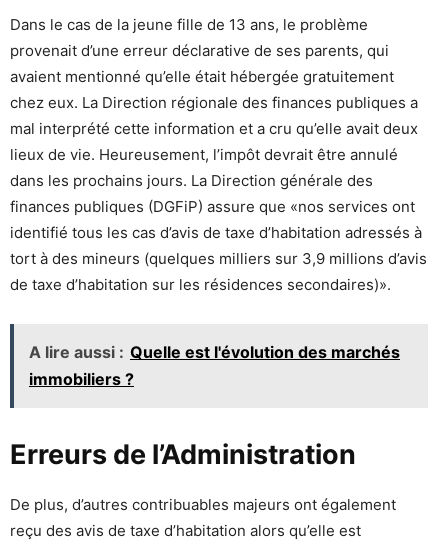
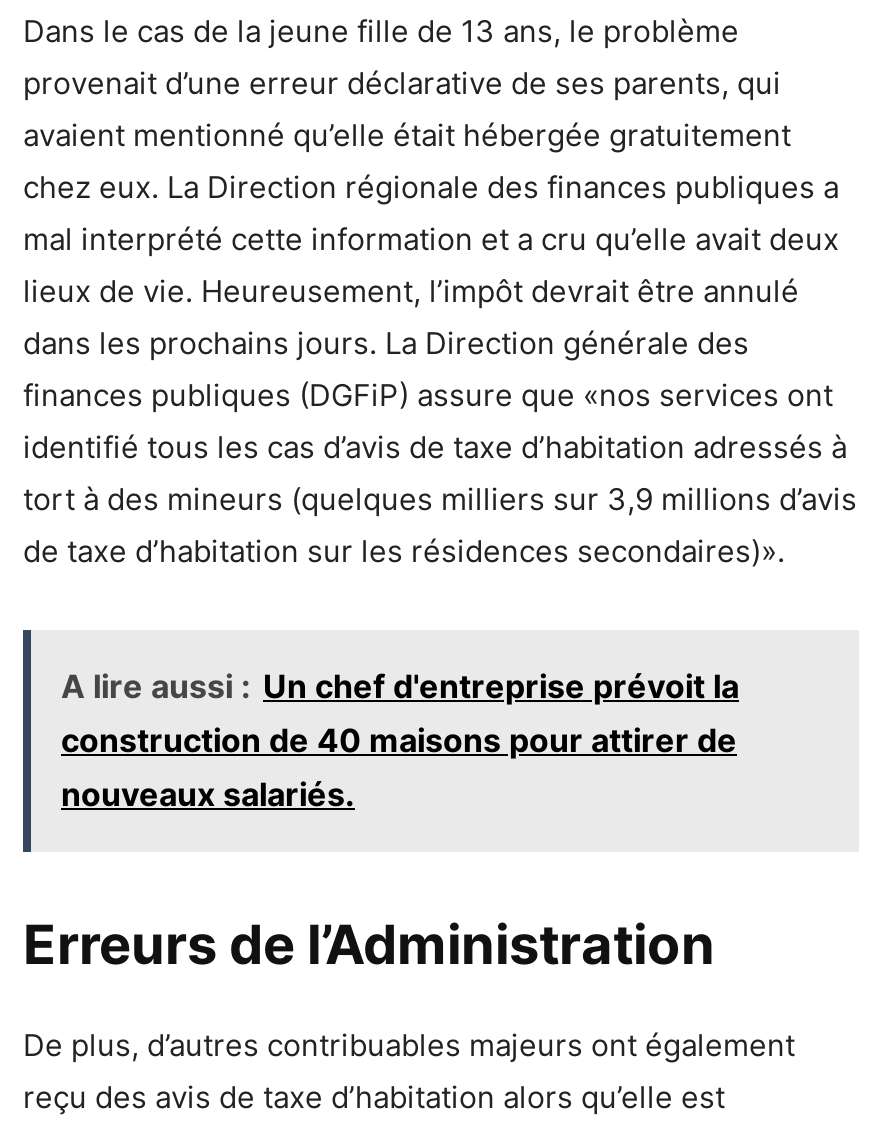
[29,342,400,389] A lire aussi : Quelle est l'évolution des marchés | immobiliers ? -> [61,665,739,813] A lire aussi : Un chef d'entreprise prévoit la | construction de 40 maisons pour attirer de | nouveaux salariés.

